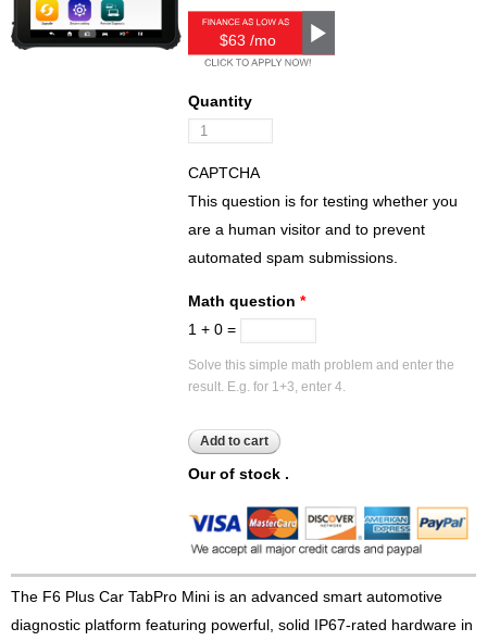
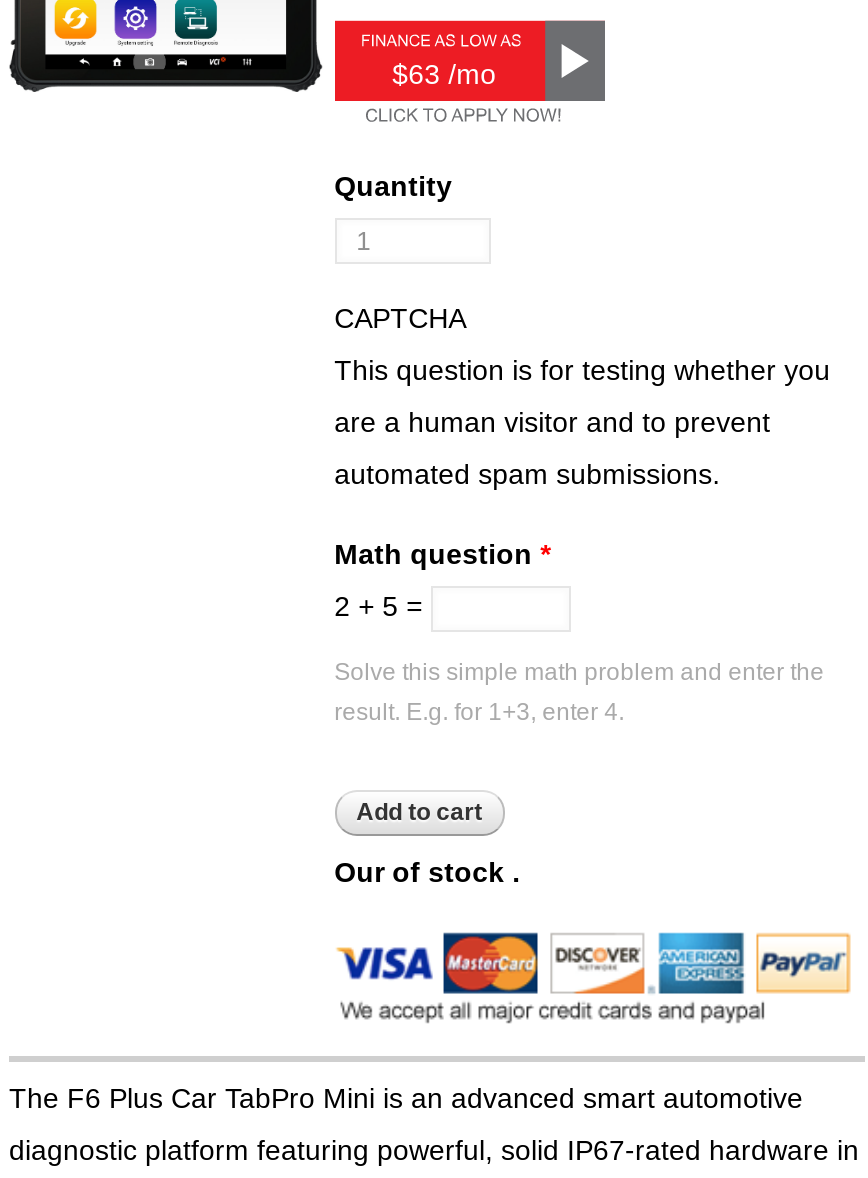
[188,320,240,338] 1 + 0 = -> [334,590,430,622] 2 + 5 =

